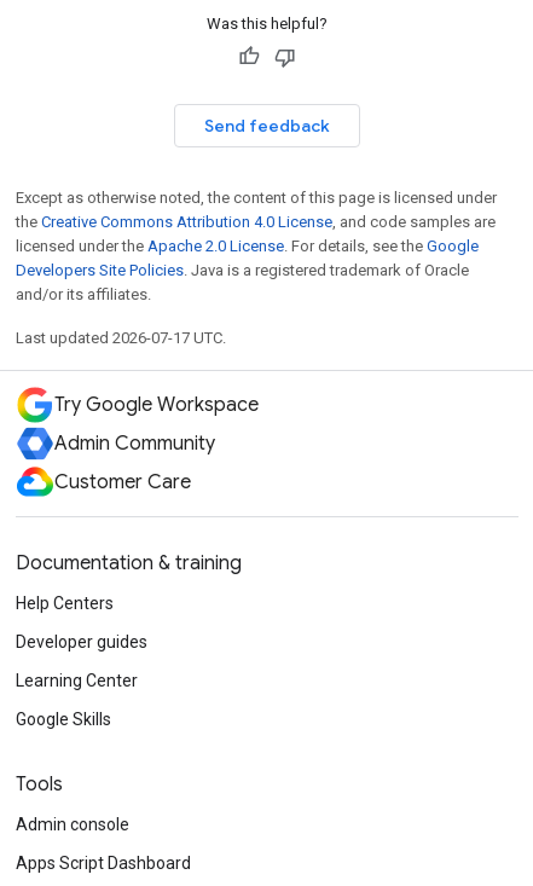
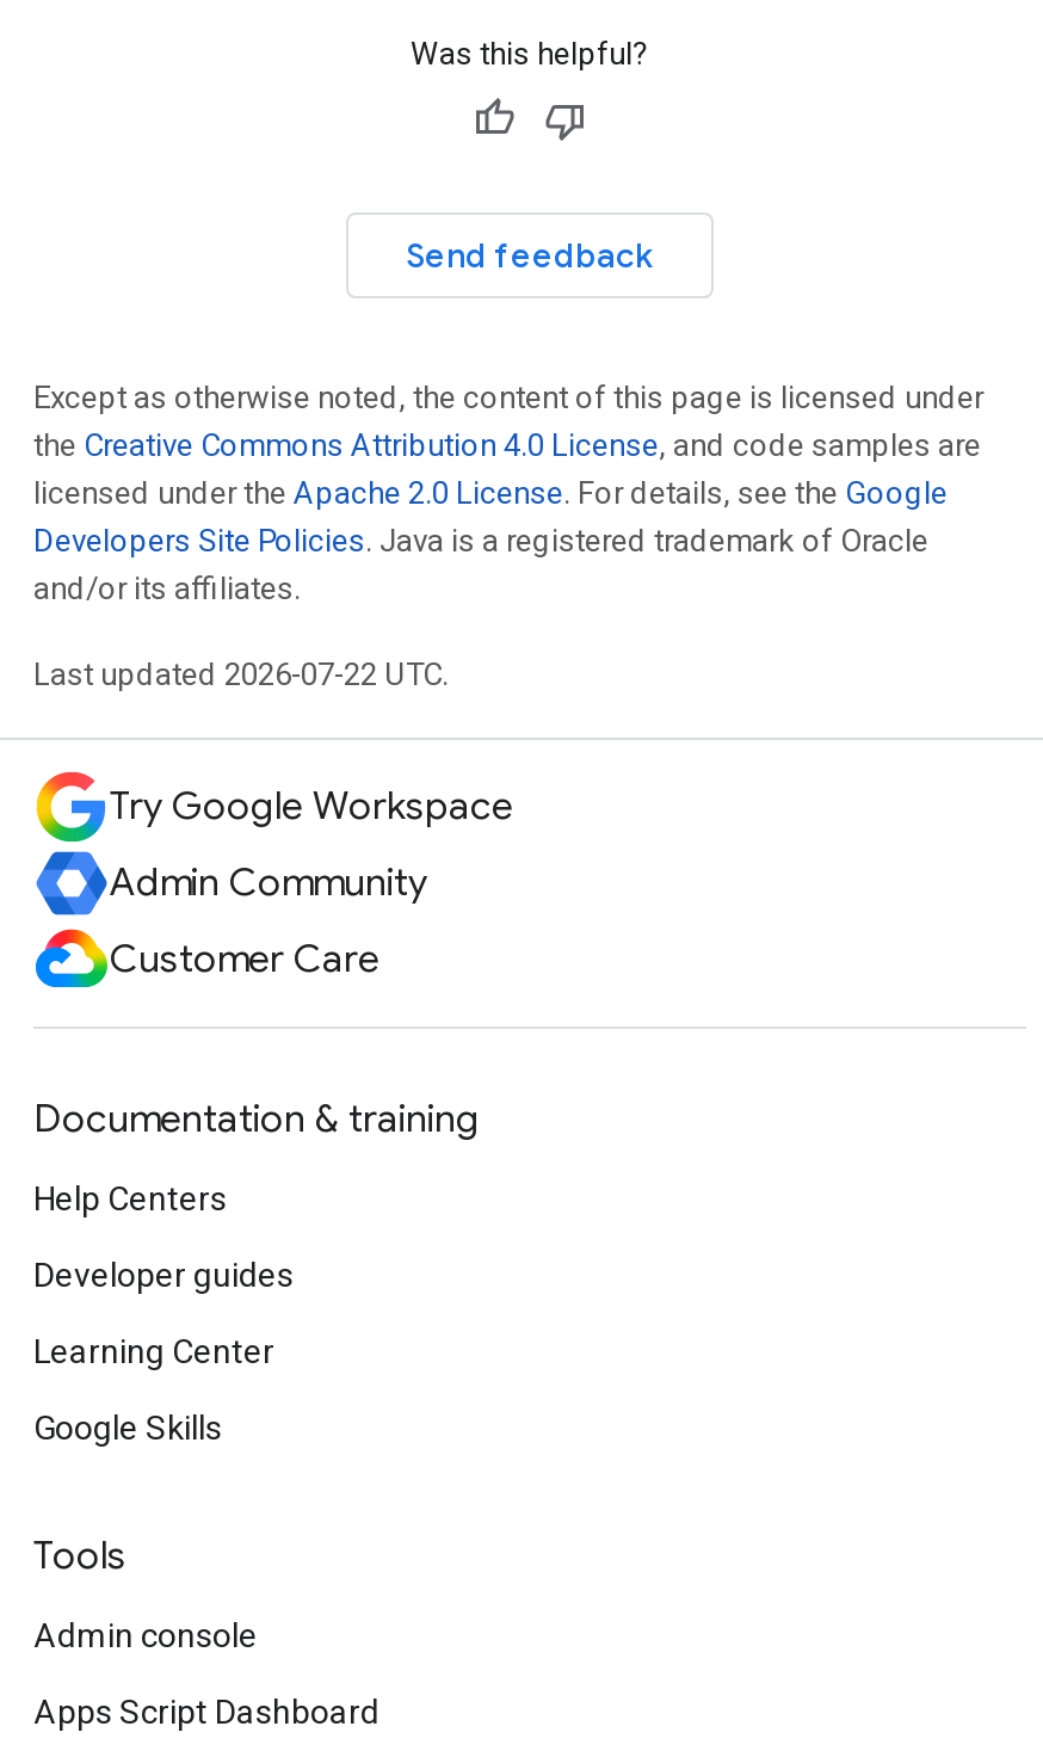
[16,329,226,347] Last updated 2026-07-17 UTC. -> [33,656,449,692] Last updated 2026-07-22 UTC.

